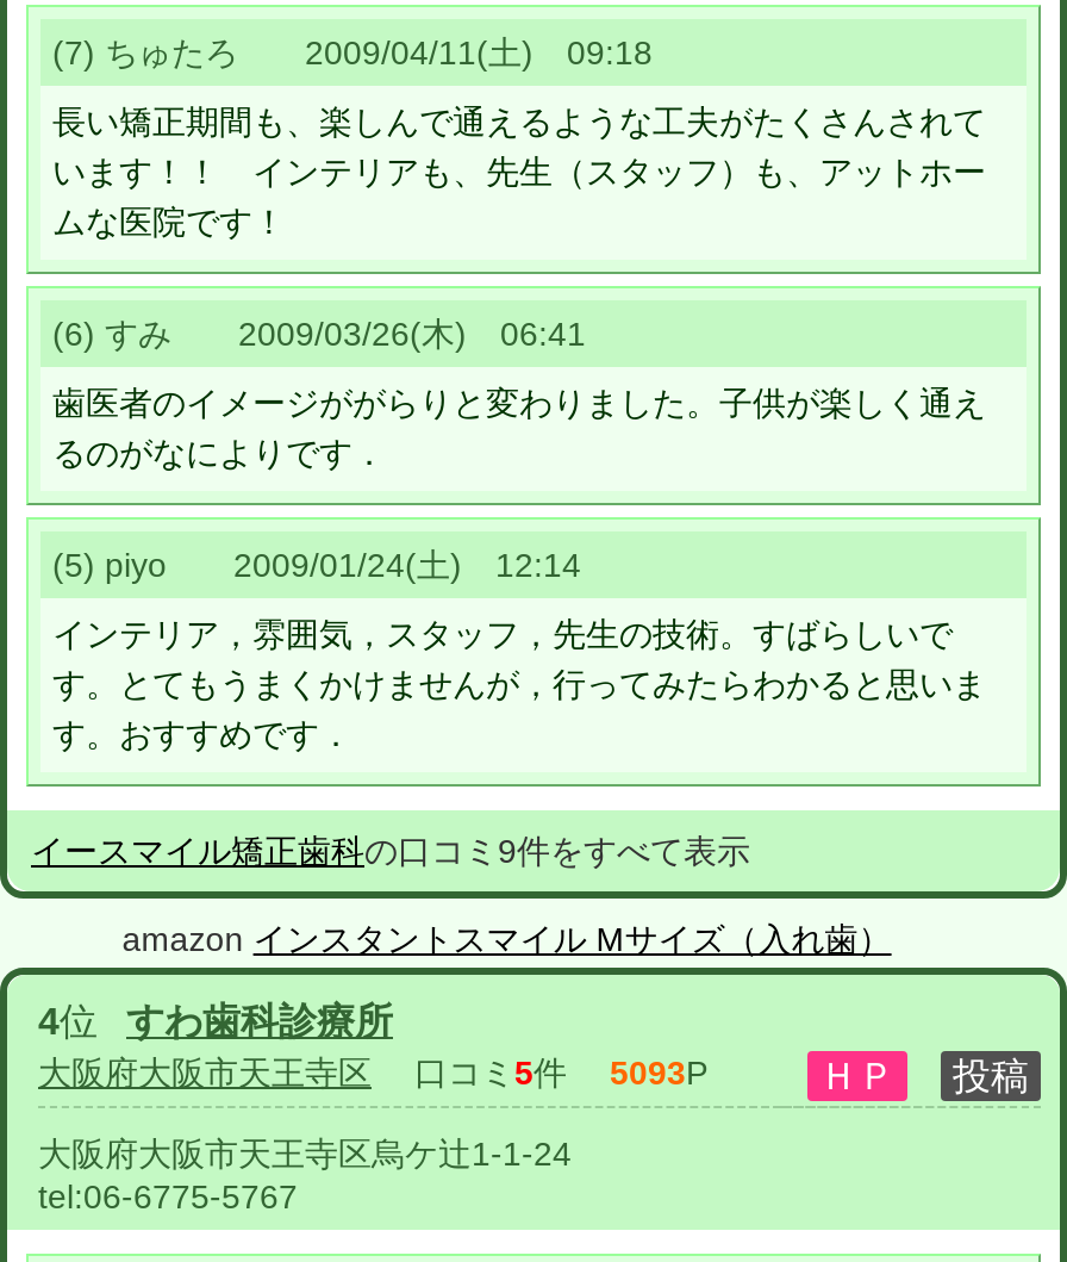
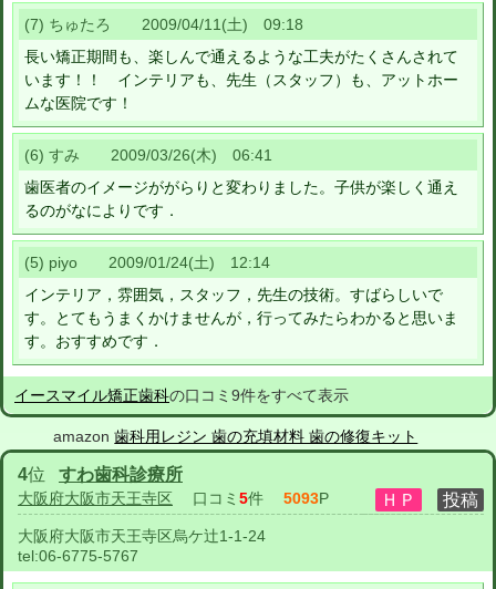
[122,921,891,959] amazonインスタントスマイル Mサイズ（入れ歯） -> [53,428,418,446] amazon歯科用レジン 歯の充填材料 歯の修復キット

